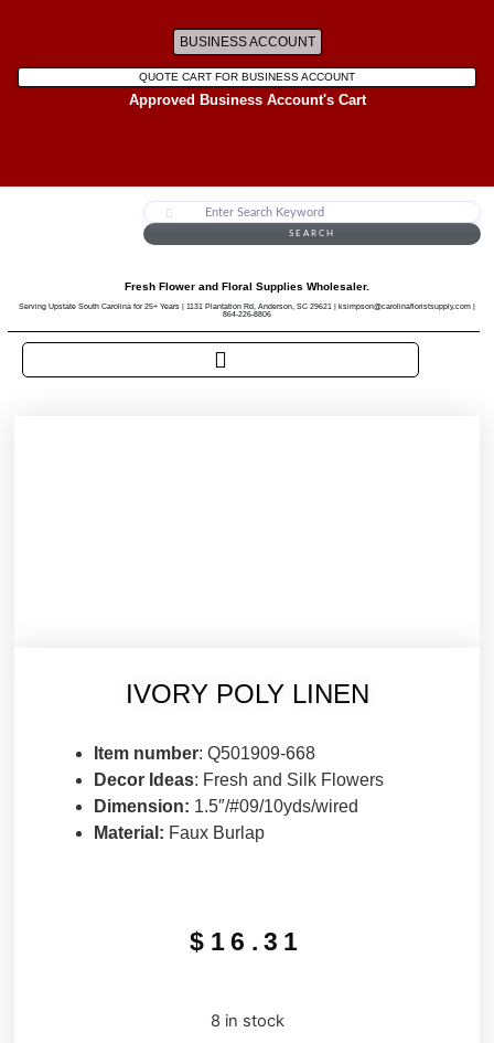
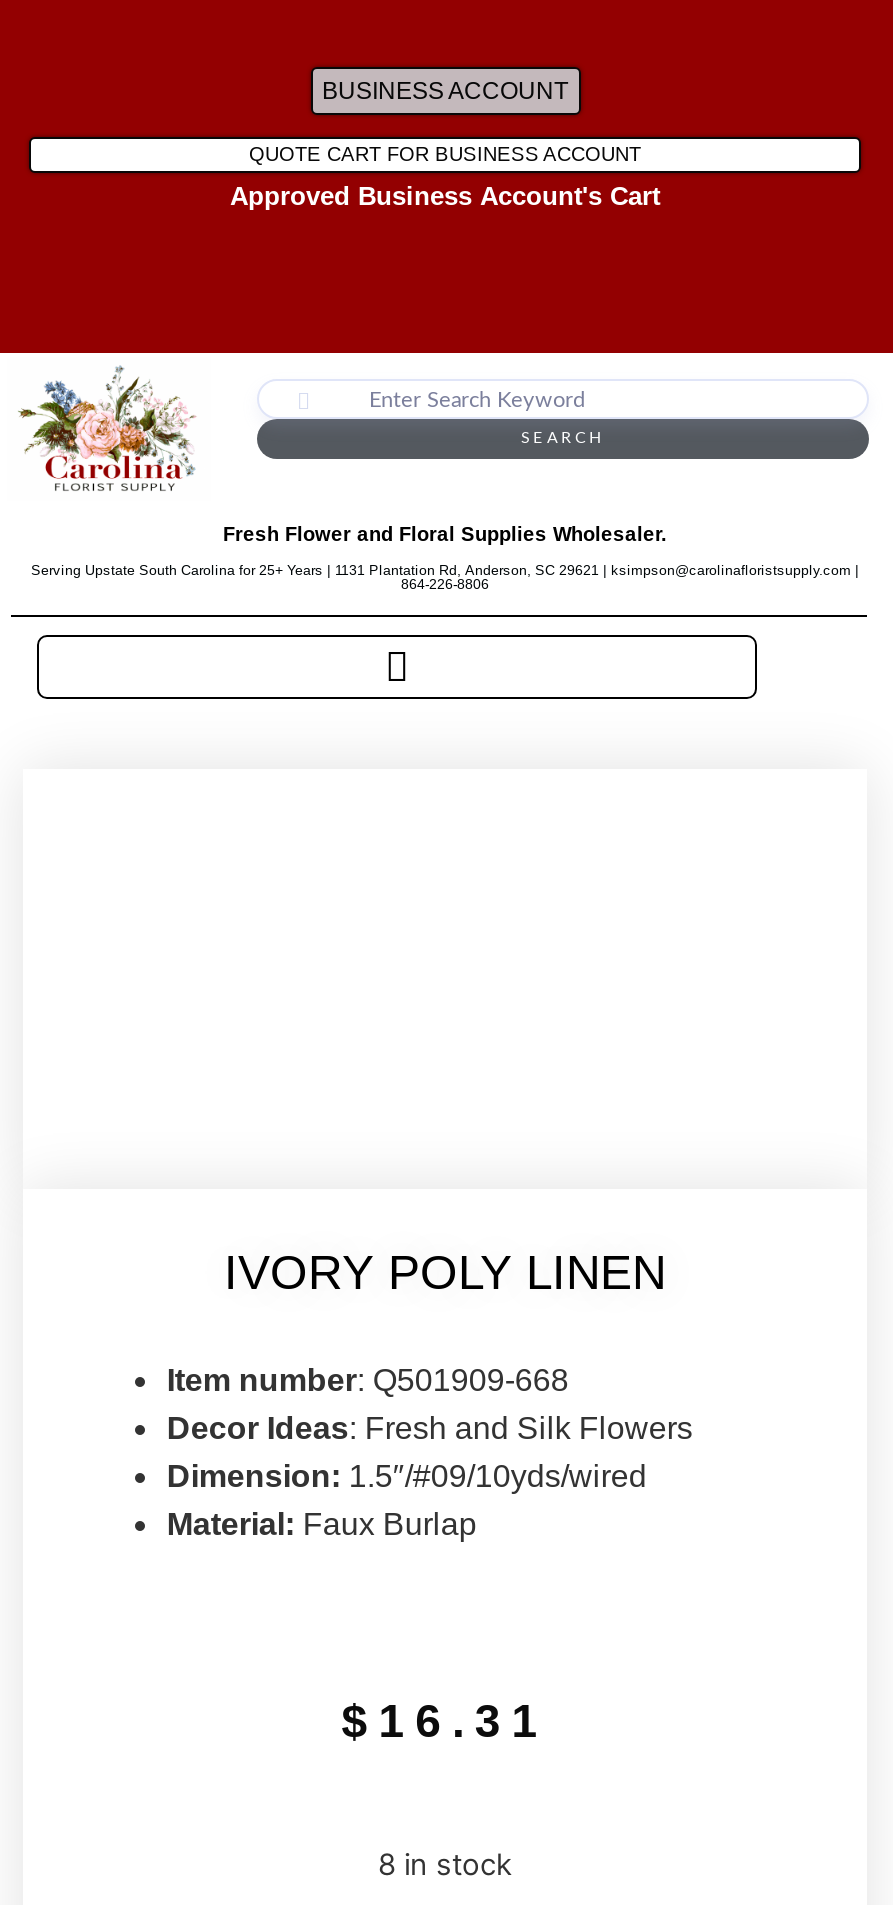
none -> [19,365,195,491] [image]

